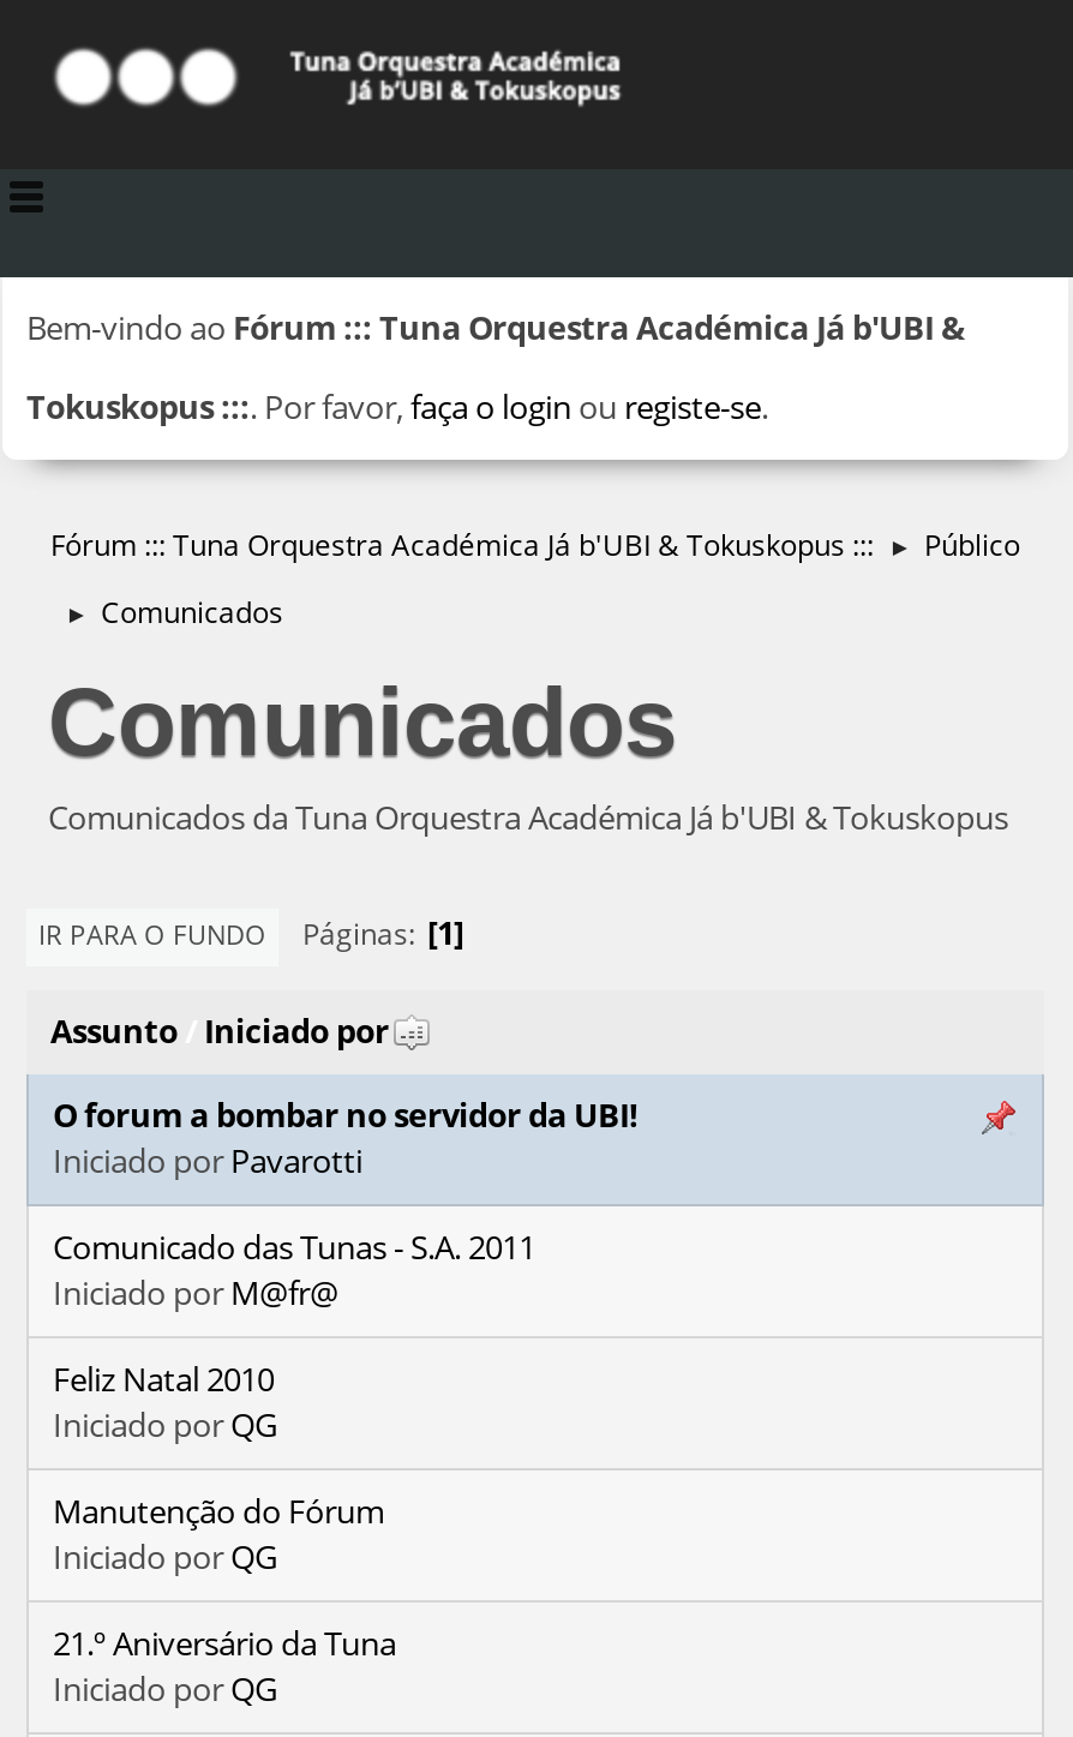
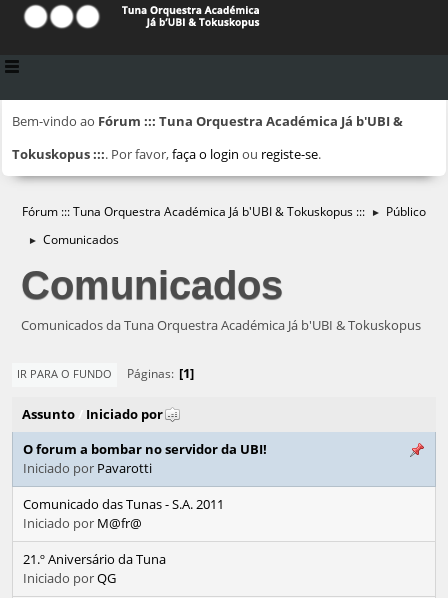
[53,1356,384,1577] Feliz Natal 2010 | Iniciado por QG | Manutenção do Fórum | Iniciado por QG -> none

